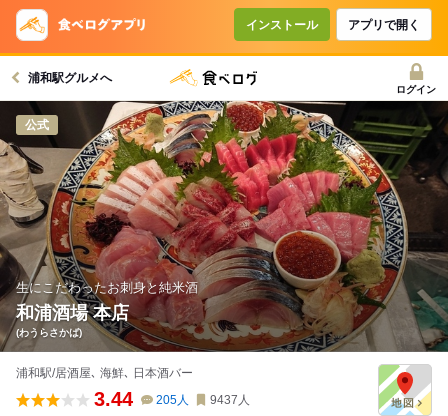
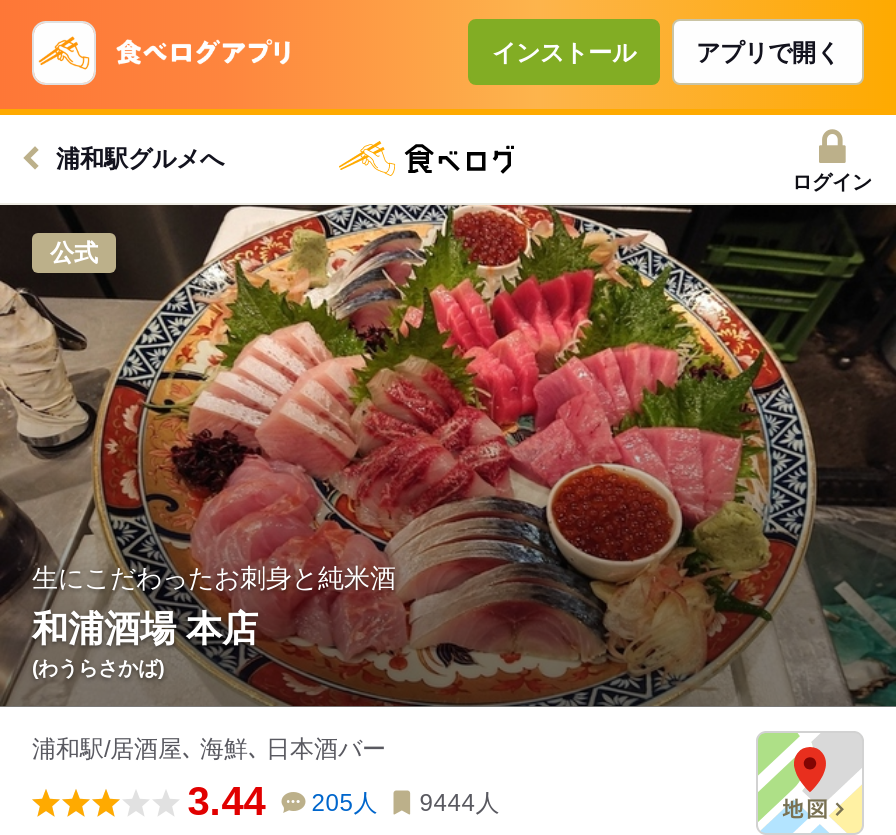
[94,388,250,410] 3.44 205人 9437人 -> [188,779,500,823] 3.44 205人 9444人

